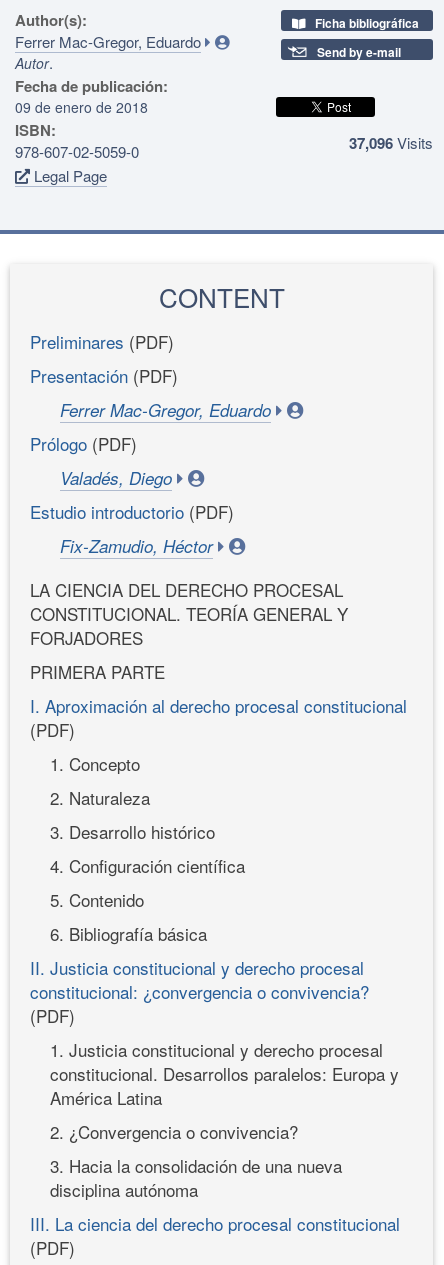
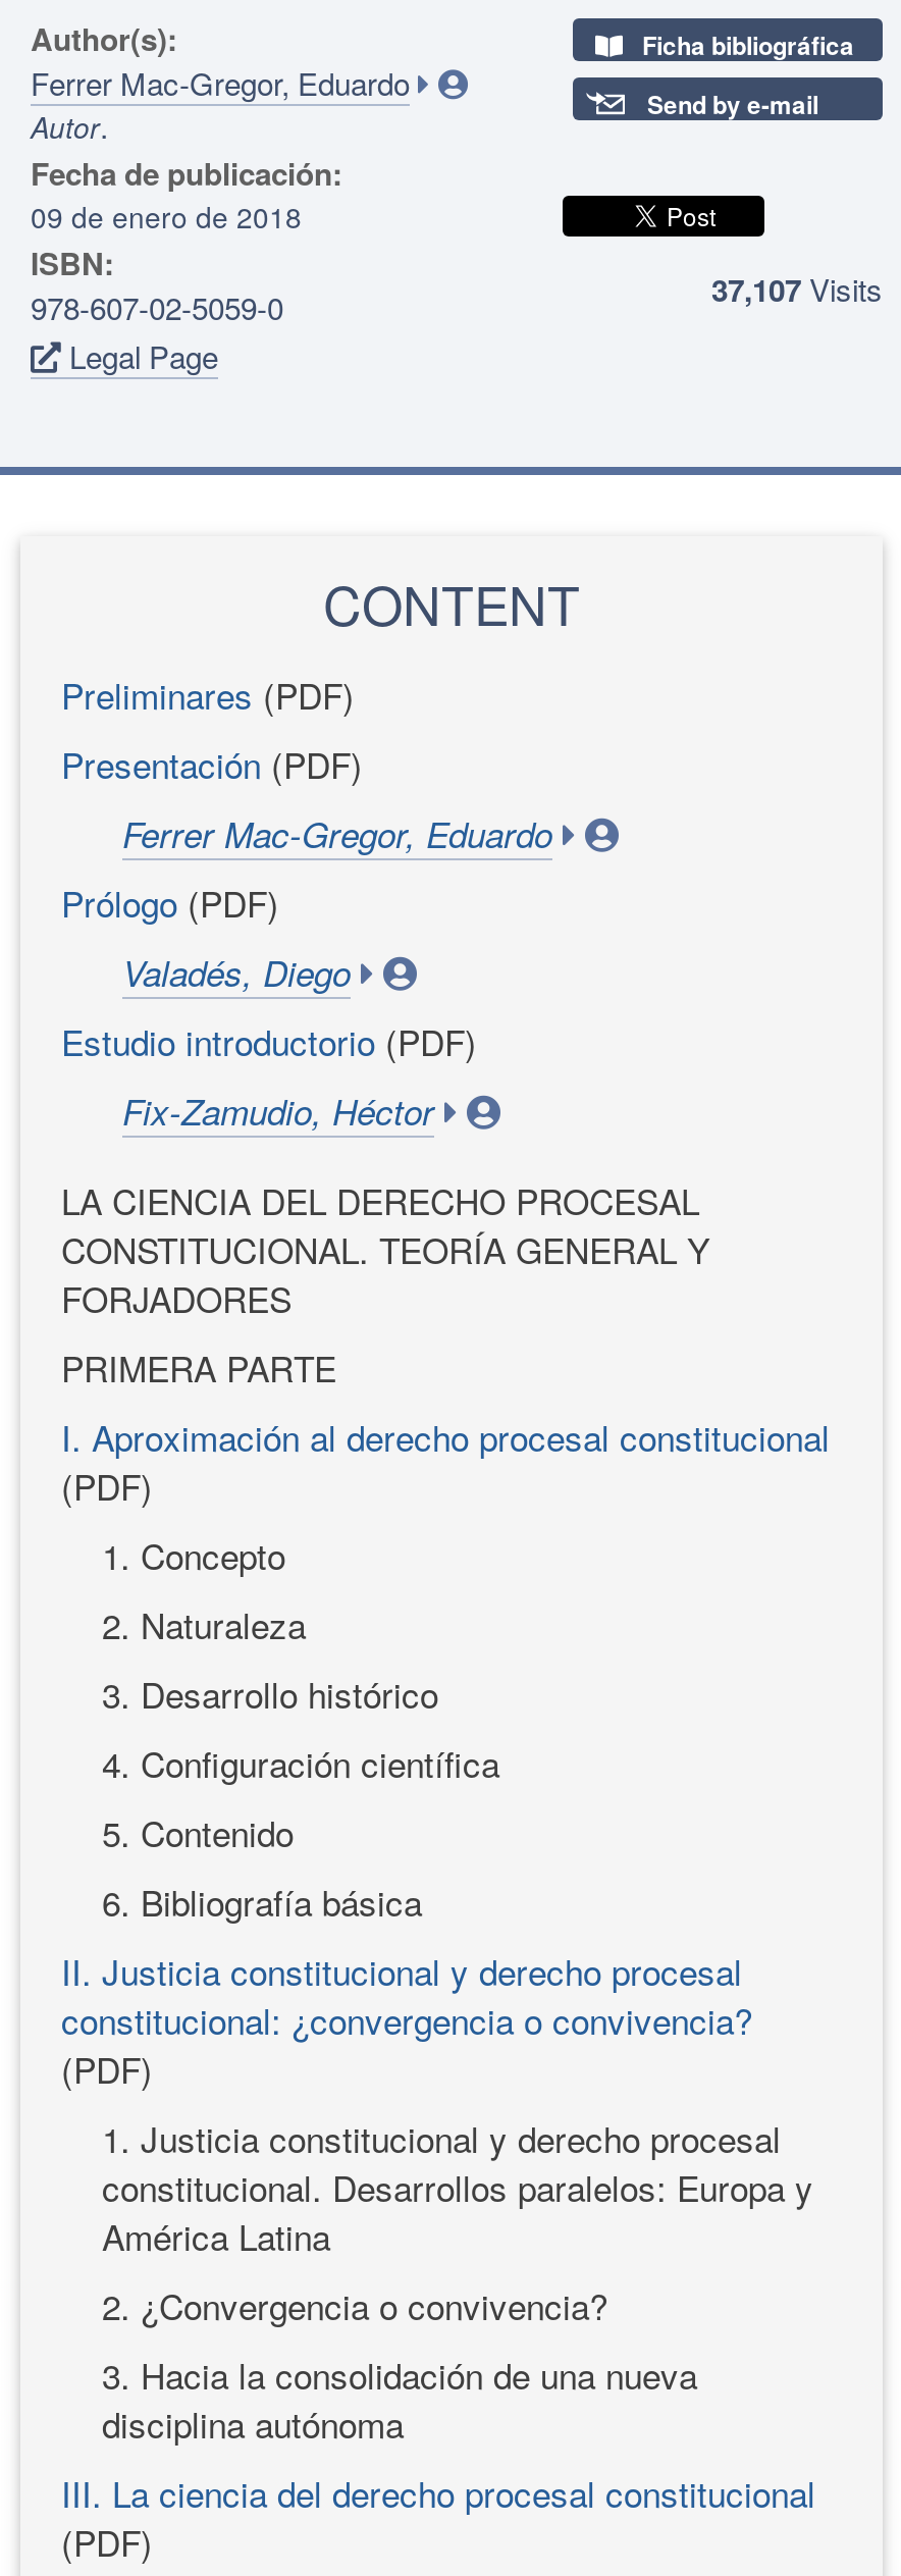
[349,131,433,153] 37,096 Visits -> [711,266,883,311] 37,107 Visits

